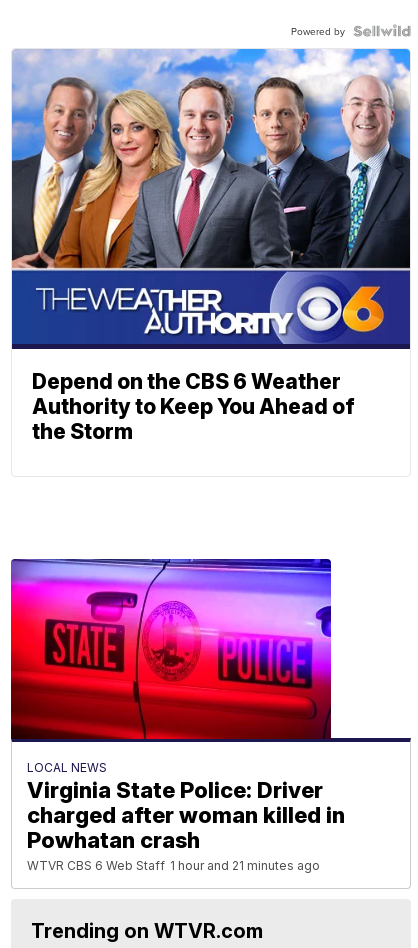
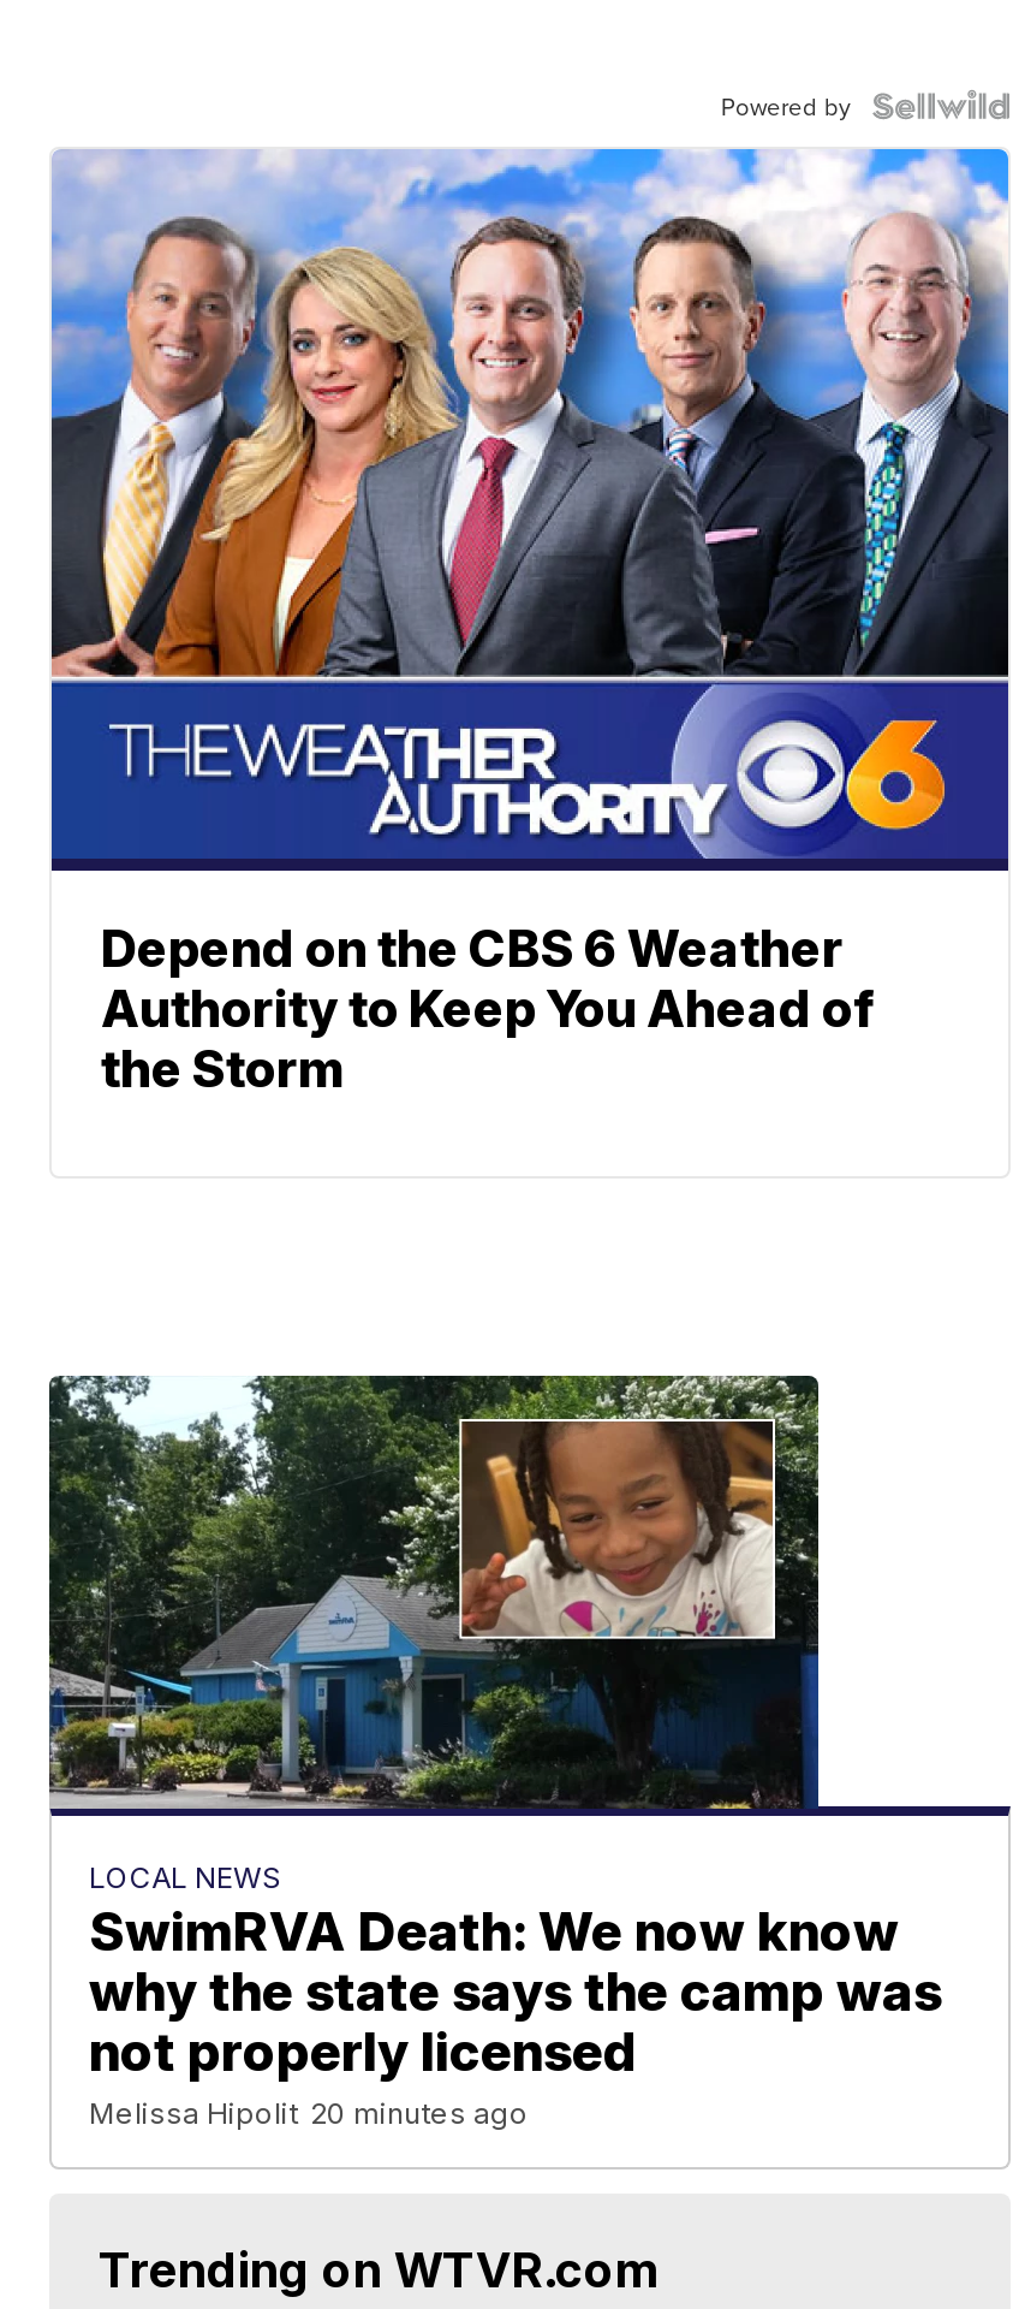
[10,558,345,873] [image] | Virginia State Police: Driver | charged after woman killed in | Powhatan crash | WTVR CBS 6 Web Staff 1 hour and 21 minutes ago -> [47,1373,942,2130] [image] | SwimRVA Death: We now know | why the state says the camp was | not properly licensed | Melissa Hipolit 20 minutes ago

